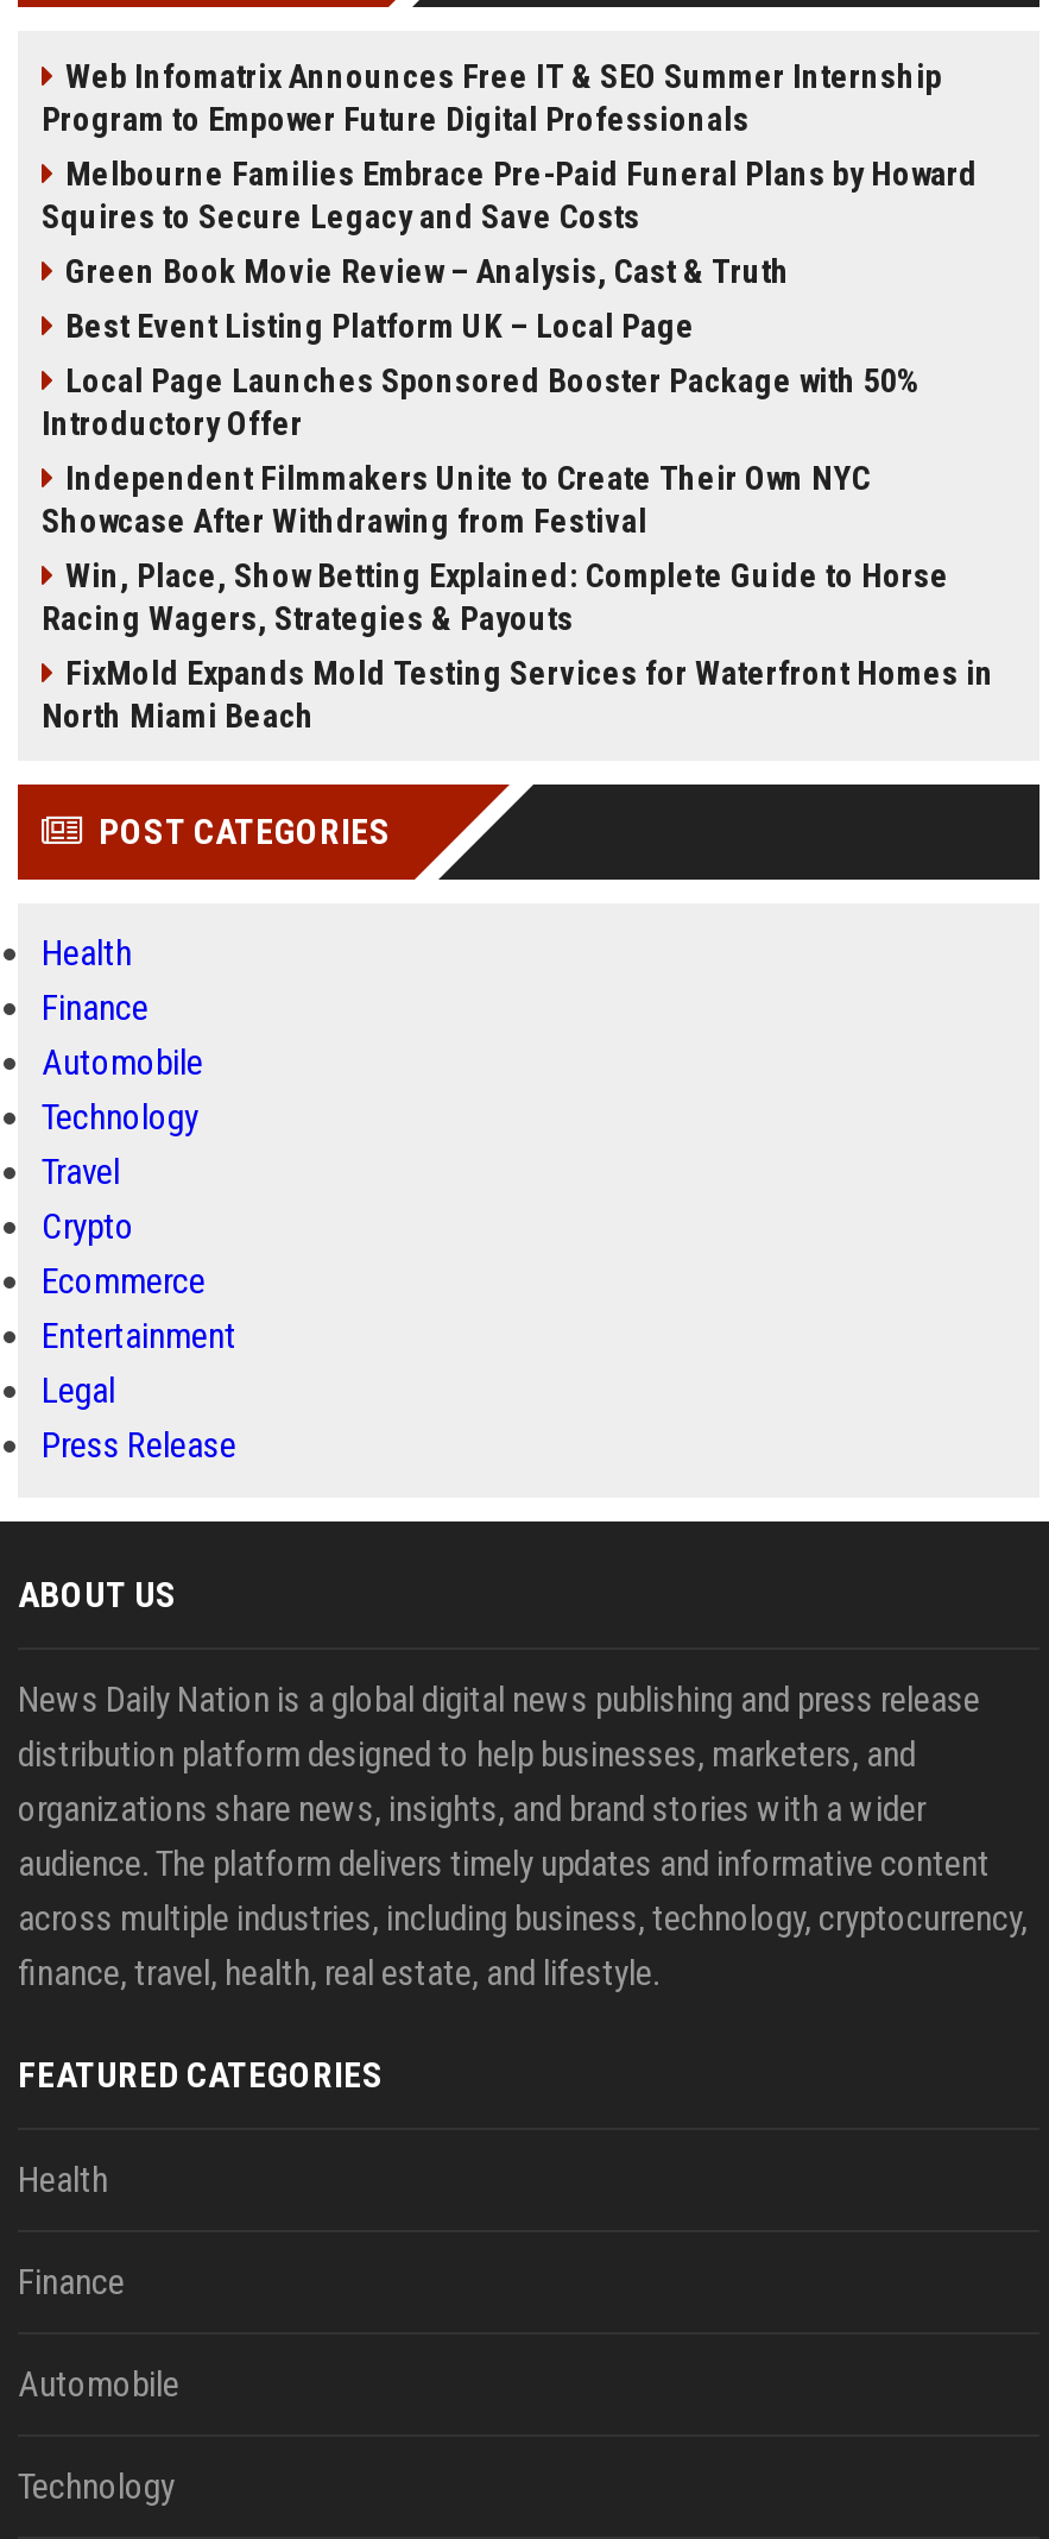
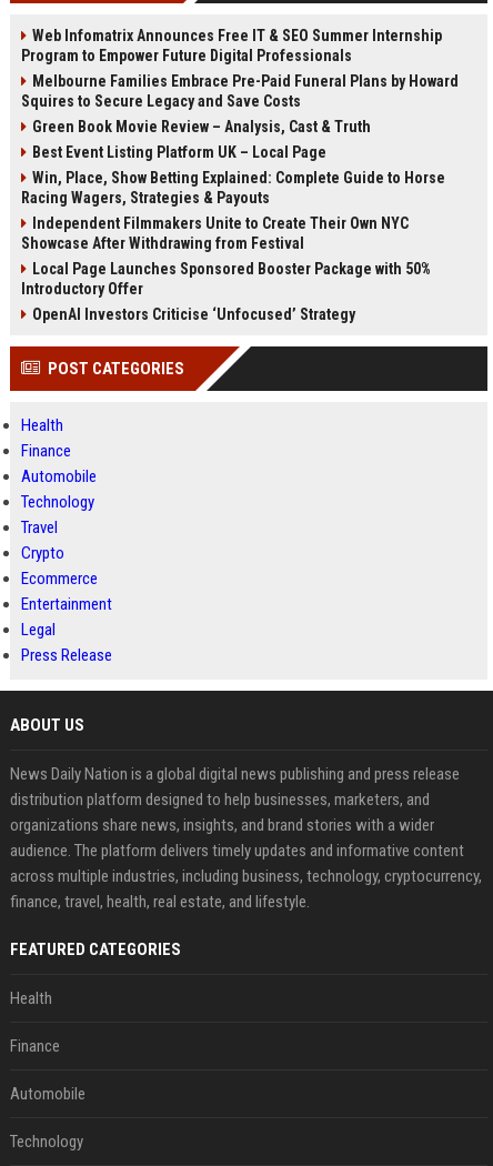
moved [42,361,918,540] -> [21,214,431,298]: Independent Filmmakers Unite to Create Their Own NYC | Showcase After Withdrawing from Festival | Local Page Launches Sponsored Booster Package with 50% | Introductory Offer
moved [42,556,949,637] -> [21,169,445,207]: Win, Place, Show Betting Explained: Complete Guide to Horse | Racing Wagers, Strategies & Payouts
[42,654,994,735] FixMold Expands Mold Testing Services for Waterfront Homes in | North Miami Beach -> [32,305,355,323] OpenAI Investors Criticise ‘Unfocused’ Strategy

